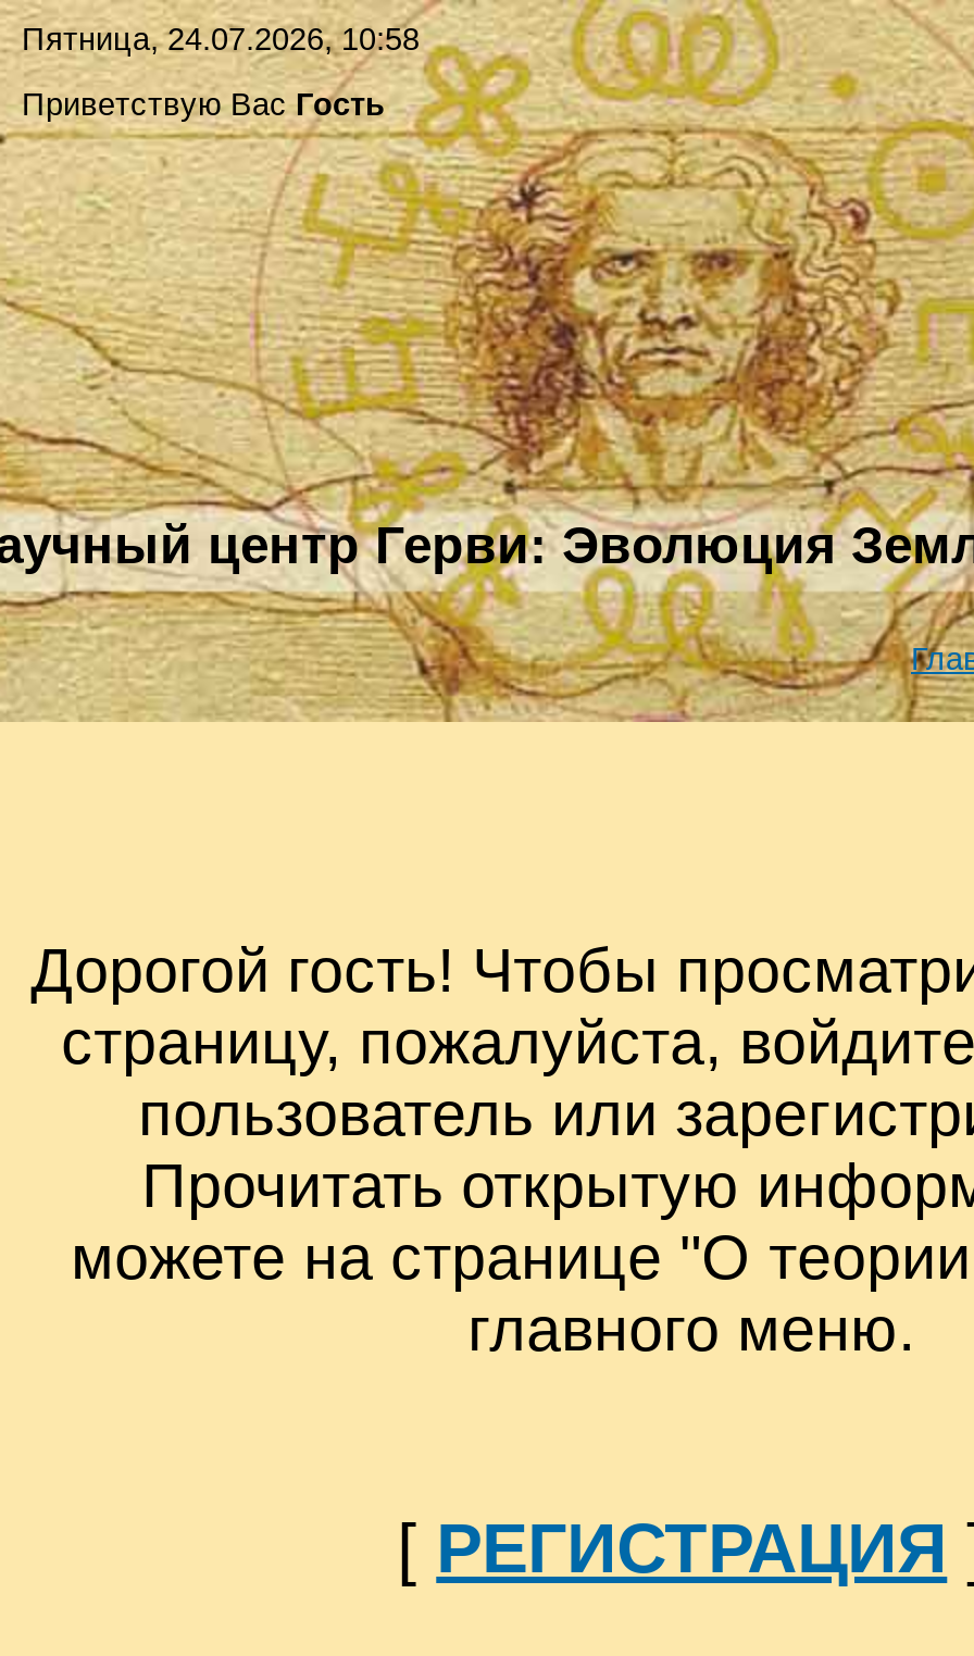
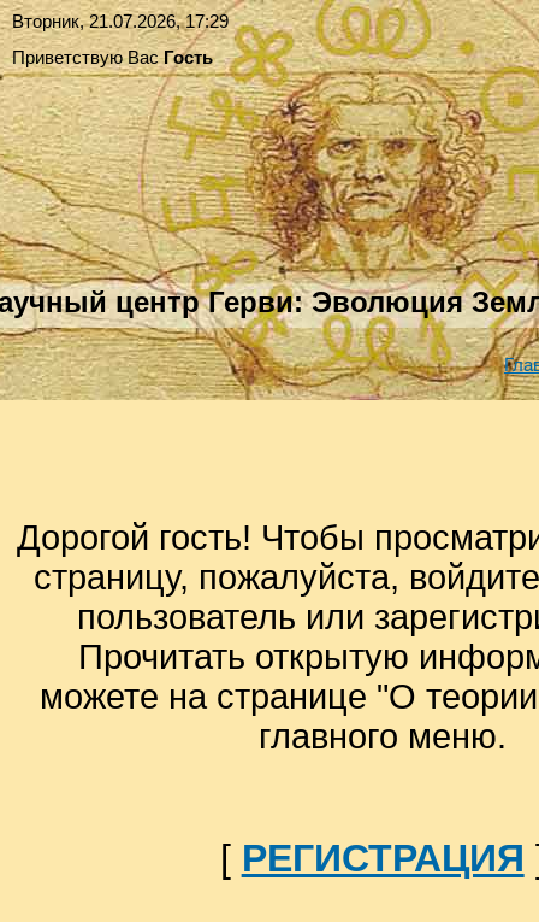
[22,22,420,57] Пятница, 24.07.2026, 10:58 -> [12,12,229,31] Вторник, 21.07.2026, 17:29

